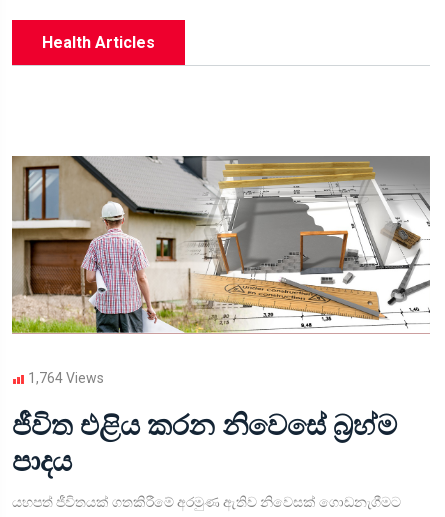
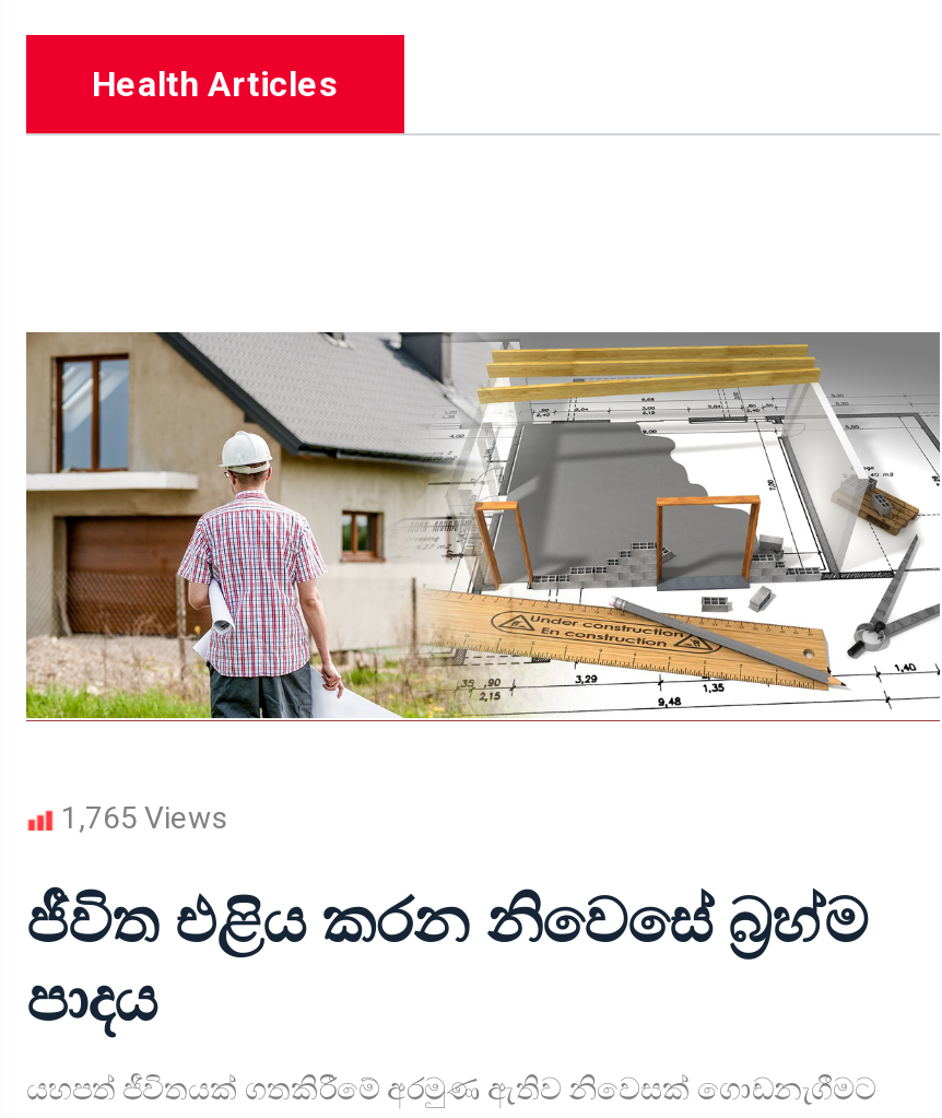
[25,370,104,386] 1,764 Views -> [55,799,227,834] 1,765 Views

